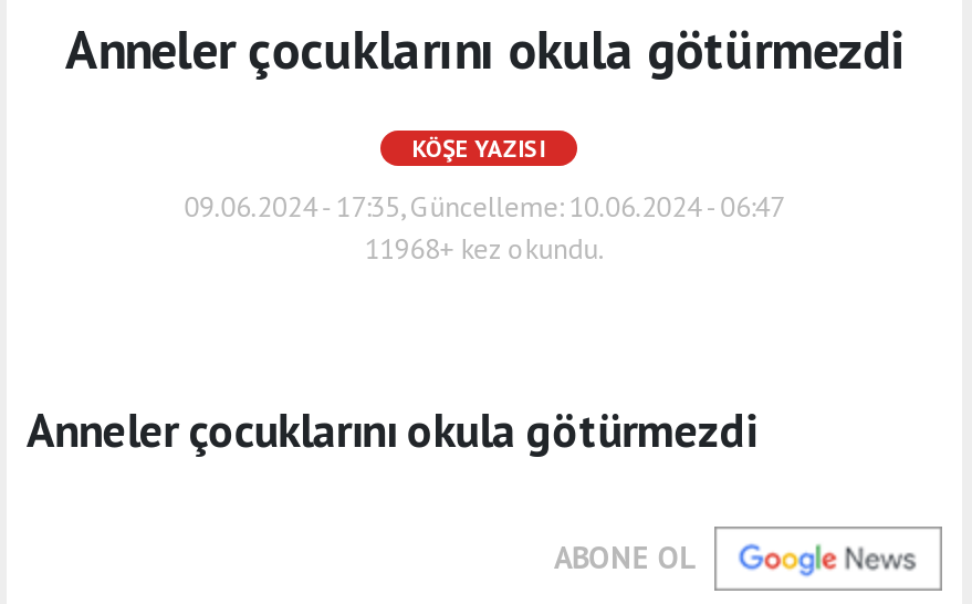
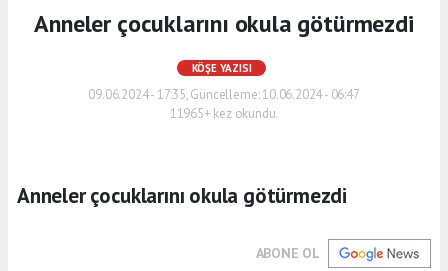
[364,230,604,267] 11968+ kez okundu. -> [170,105,278,122] 11965+ kez okundu.

